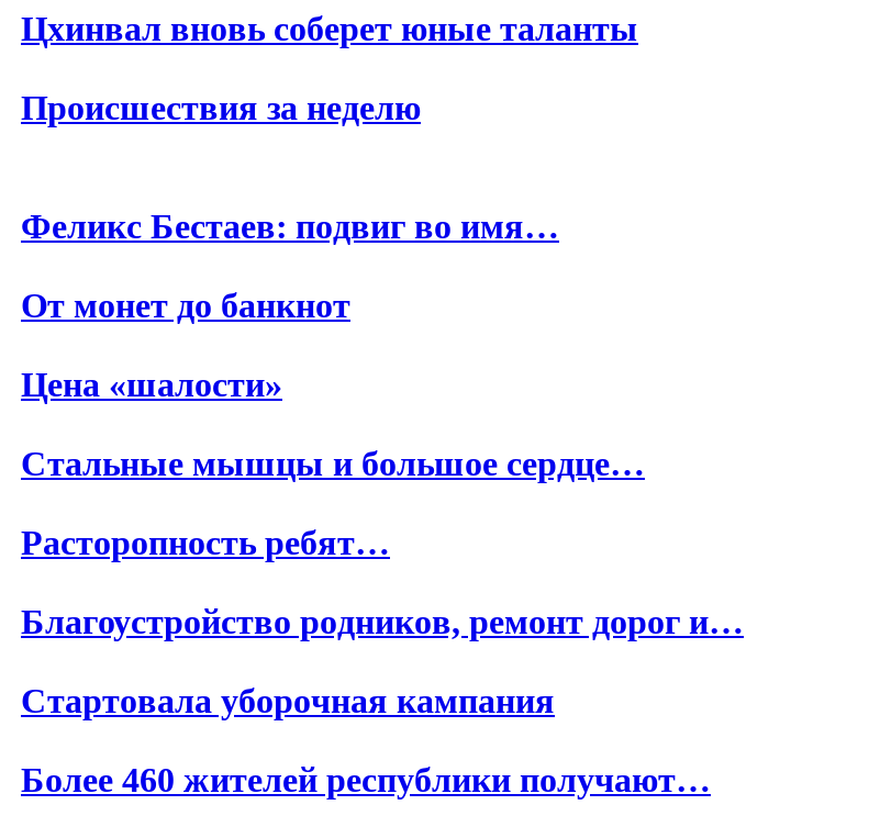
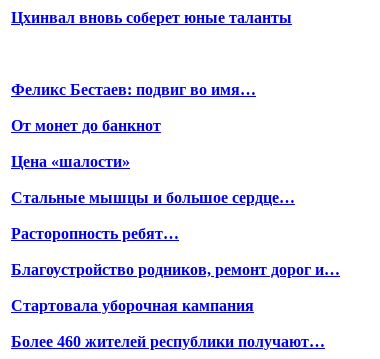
[21,89,421,127] Происшествия за неделю -> none

